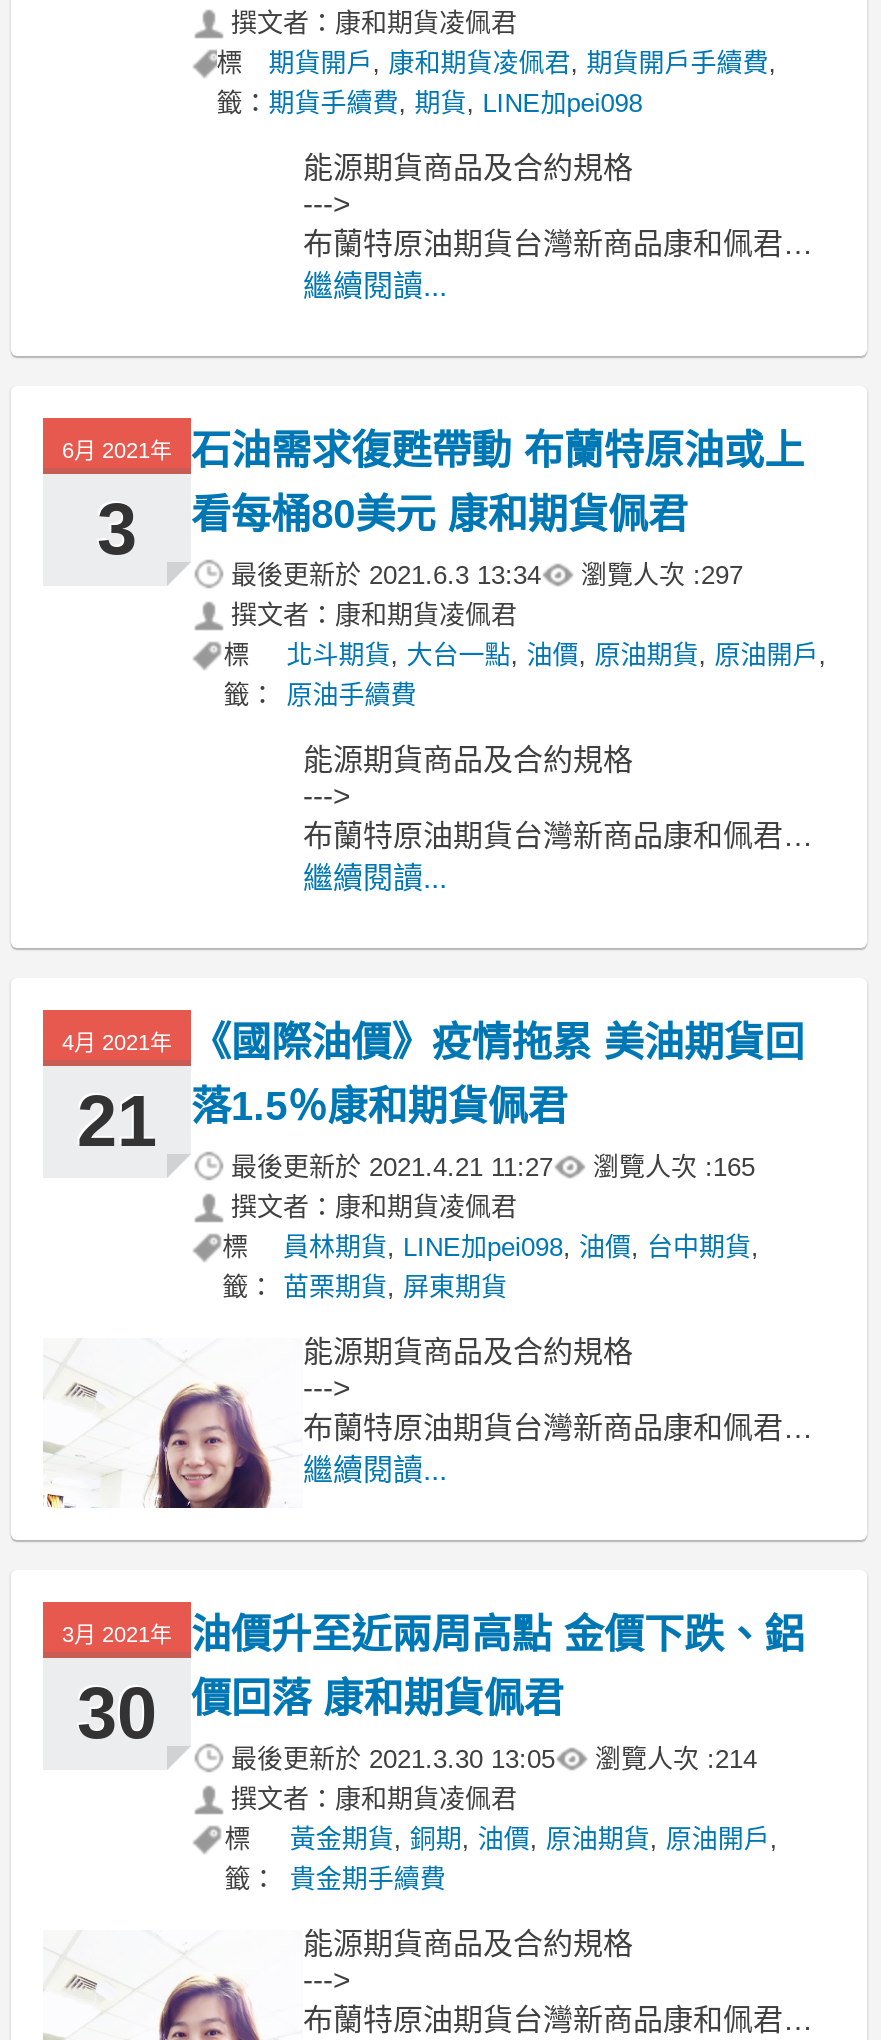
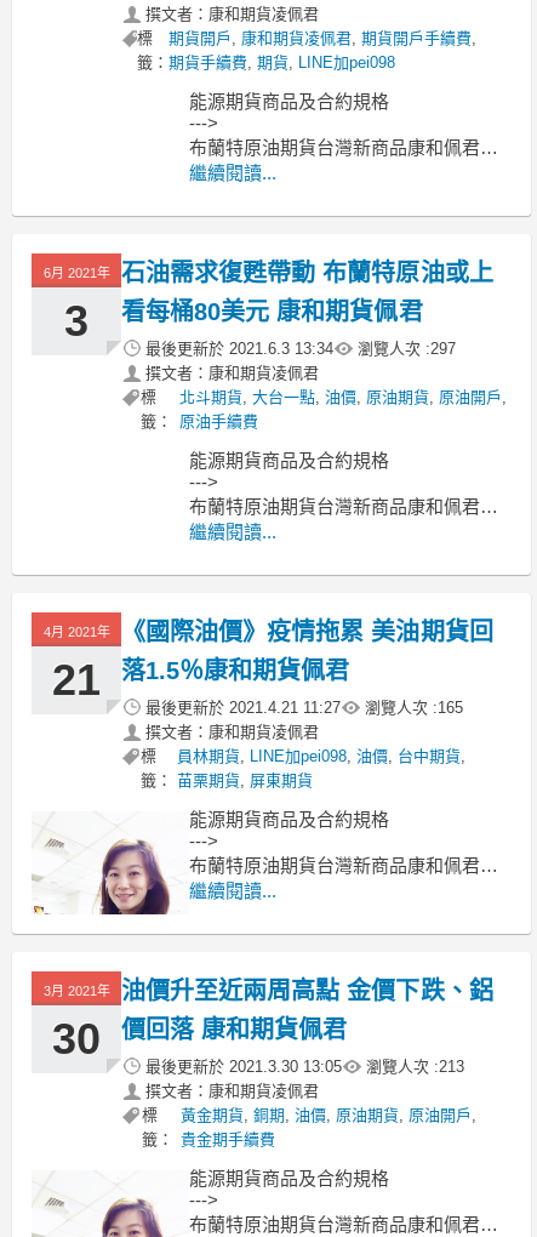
[231,1744,757,1774] 最後更新於2021.3.30 13:05 瀏覽人次 : 214 -> [145,1058,464,1076] 最後更新於2021.3.30 13:05 瀏覽人次 : 213

